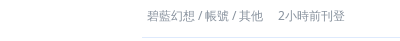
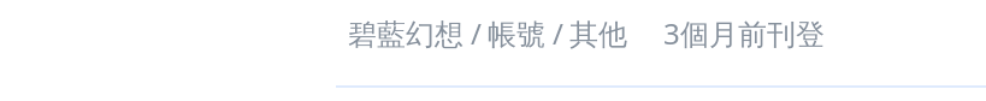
[147,7,345,24] 碧藍幻想/帳號/其他 2小時前刊登 -> [348,13,825,54] 碧藍幻想/帳號/其他 3個月前刊登

